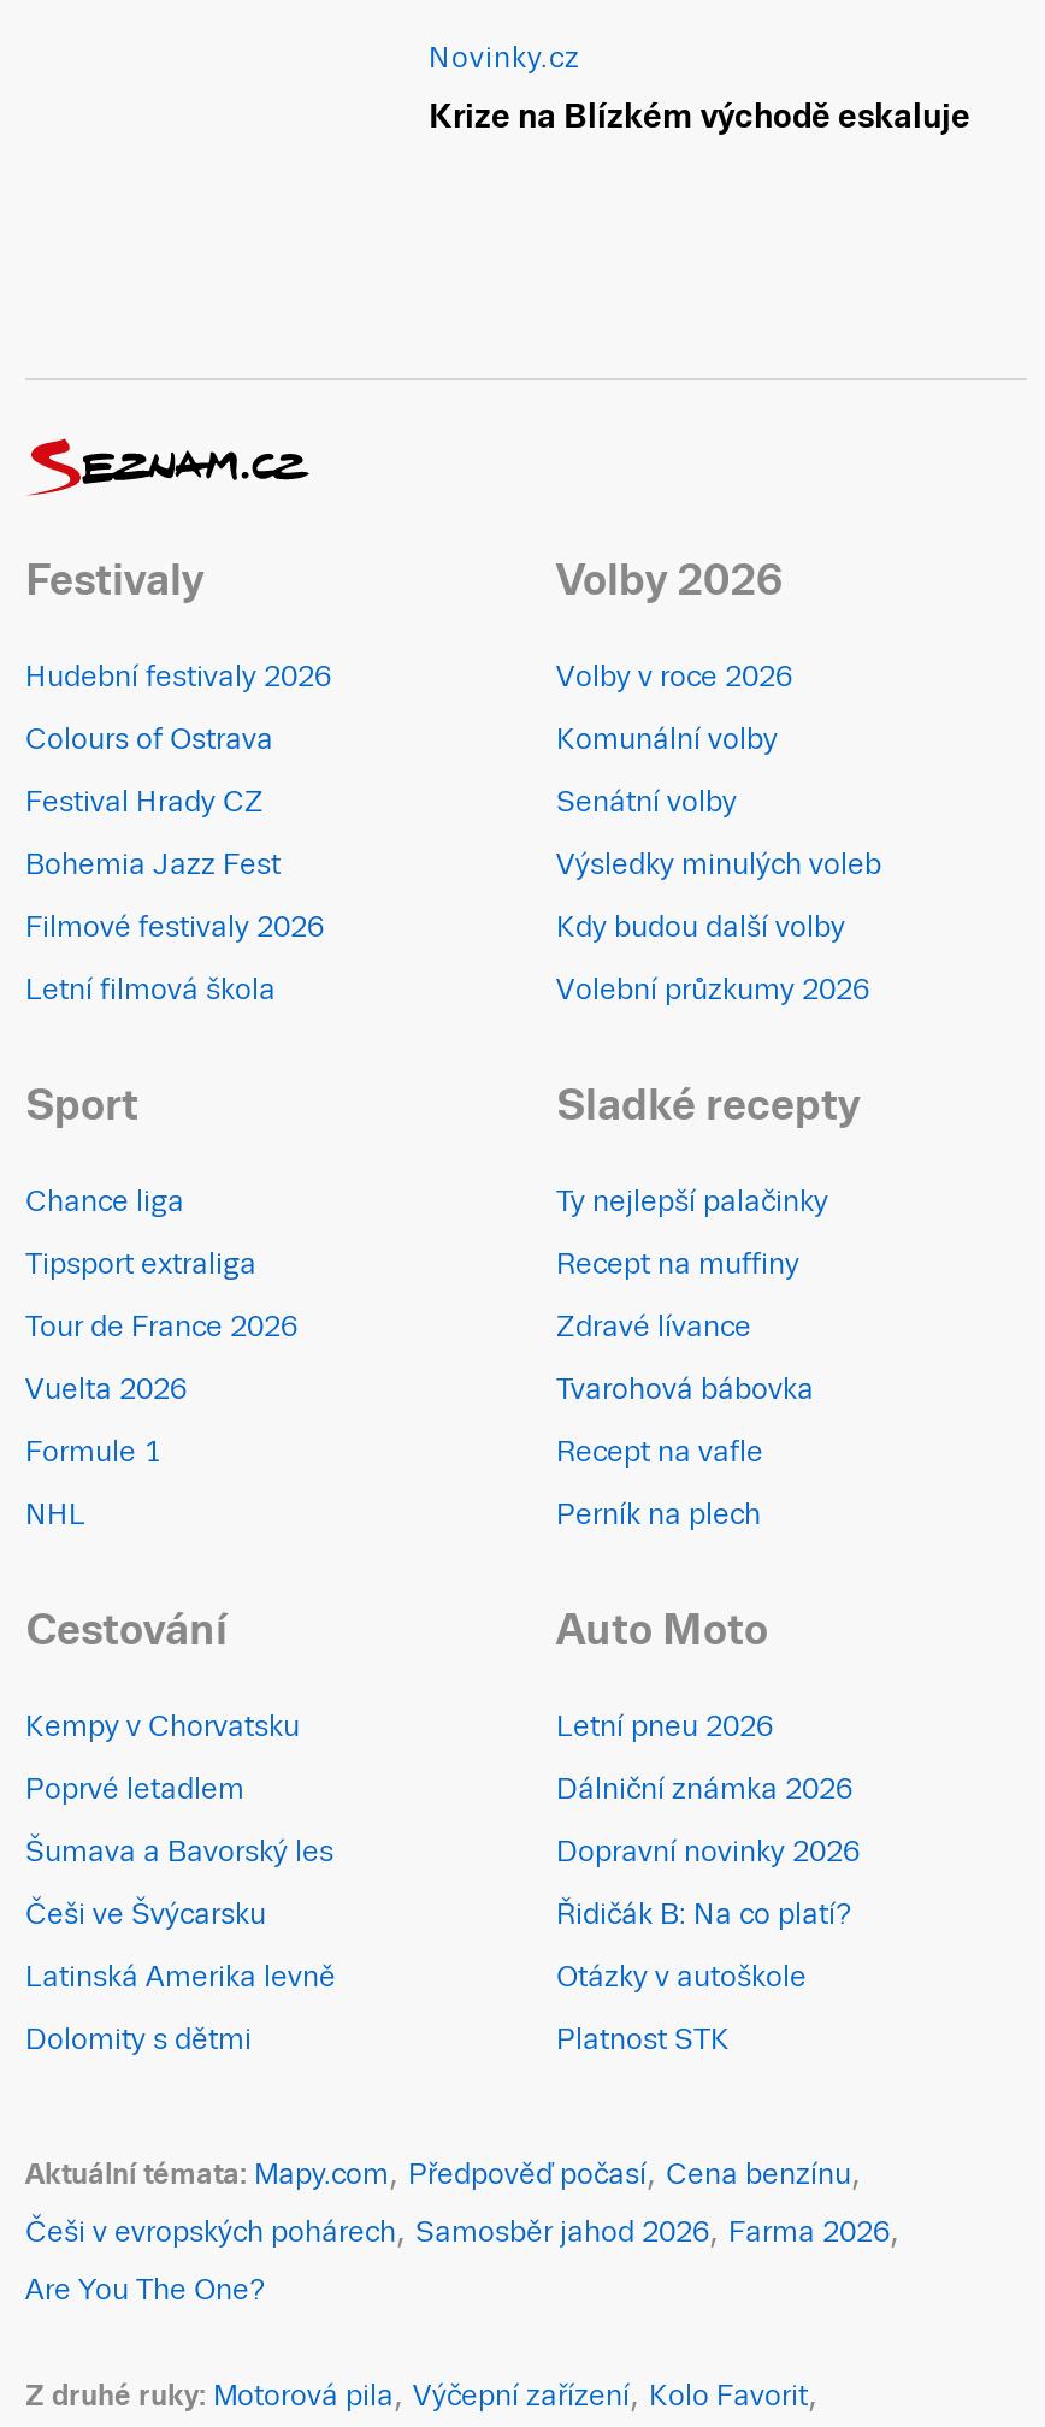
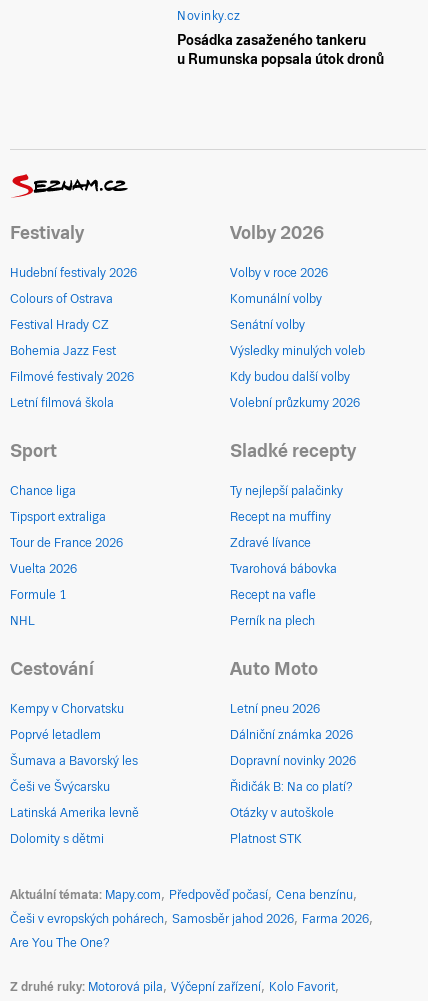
[429,97,970,136] Krize na Blízkém východě eskaluje -> [177,32,384,67] Posádka zasaženého tankeru | u Rumunska popsala útok dronů

